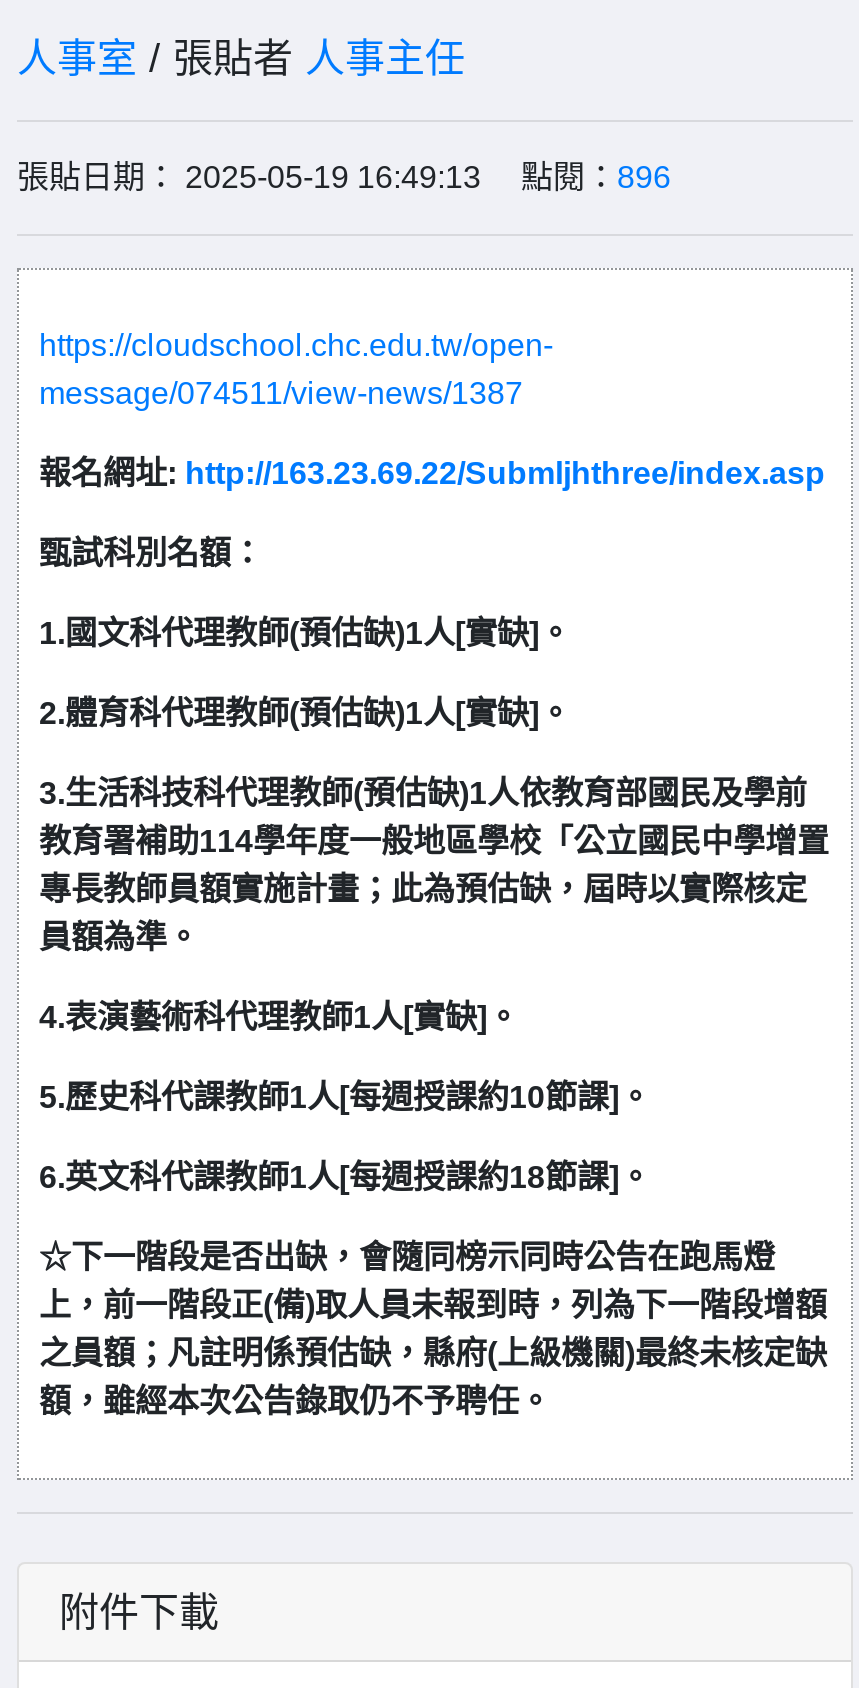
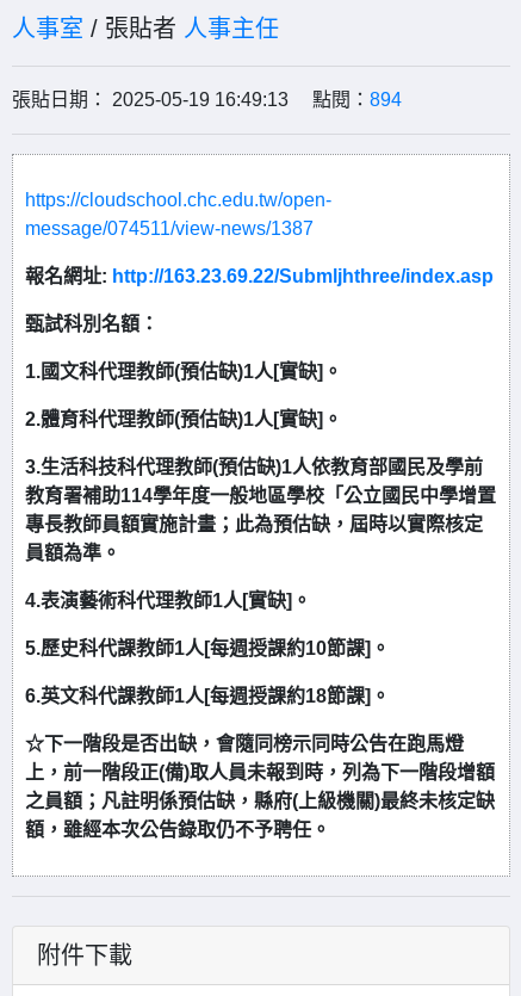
[17,160,671,194] 張貼日期： 2025-05-19 16:49:13 點閱：896 -> [12,89,402,110] 張貼日期： 2025-05-19 16:49:13 點閱：894

